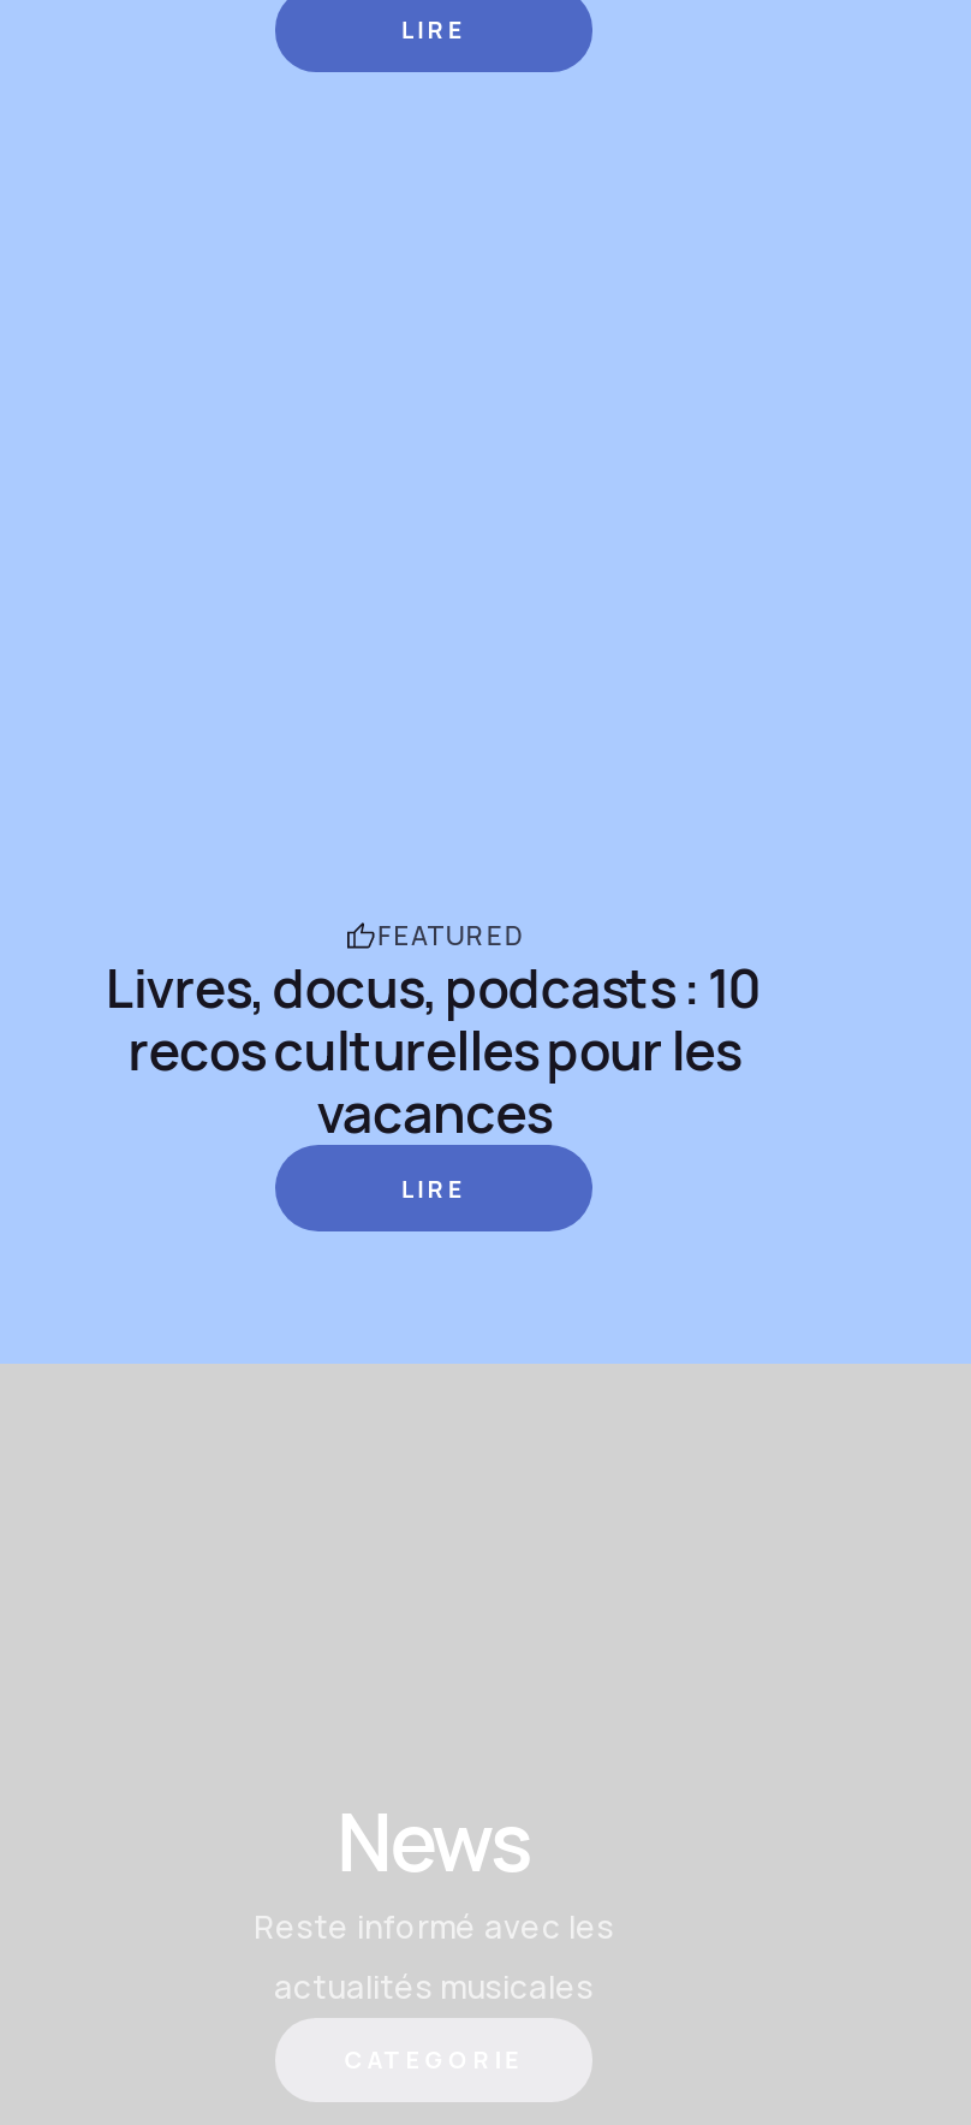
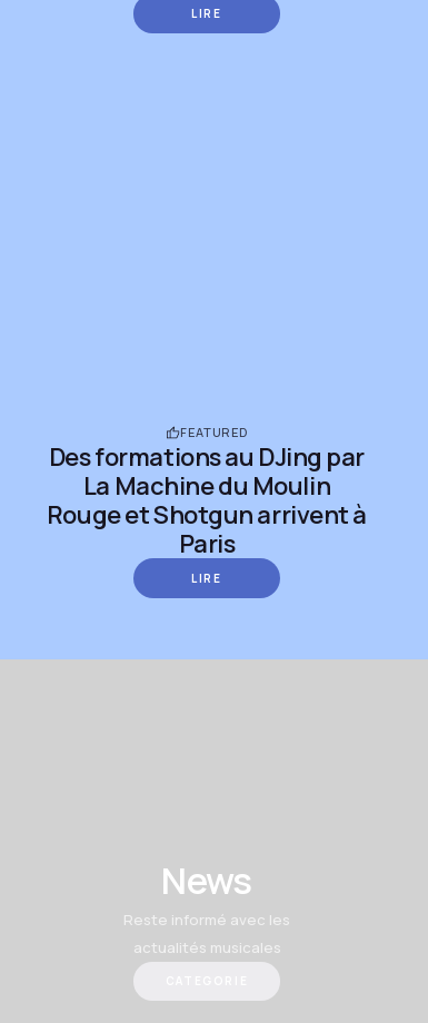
[105,953,763,1151] Livres, docus, podcasts : 10 | recos culturelles pour les | vacances -> [47,441,367,561] Des formations au DJing par | La Machine du Moulin | Rouge et Shotgun arrivent à | Paris

